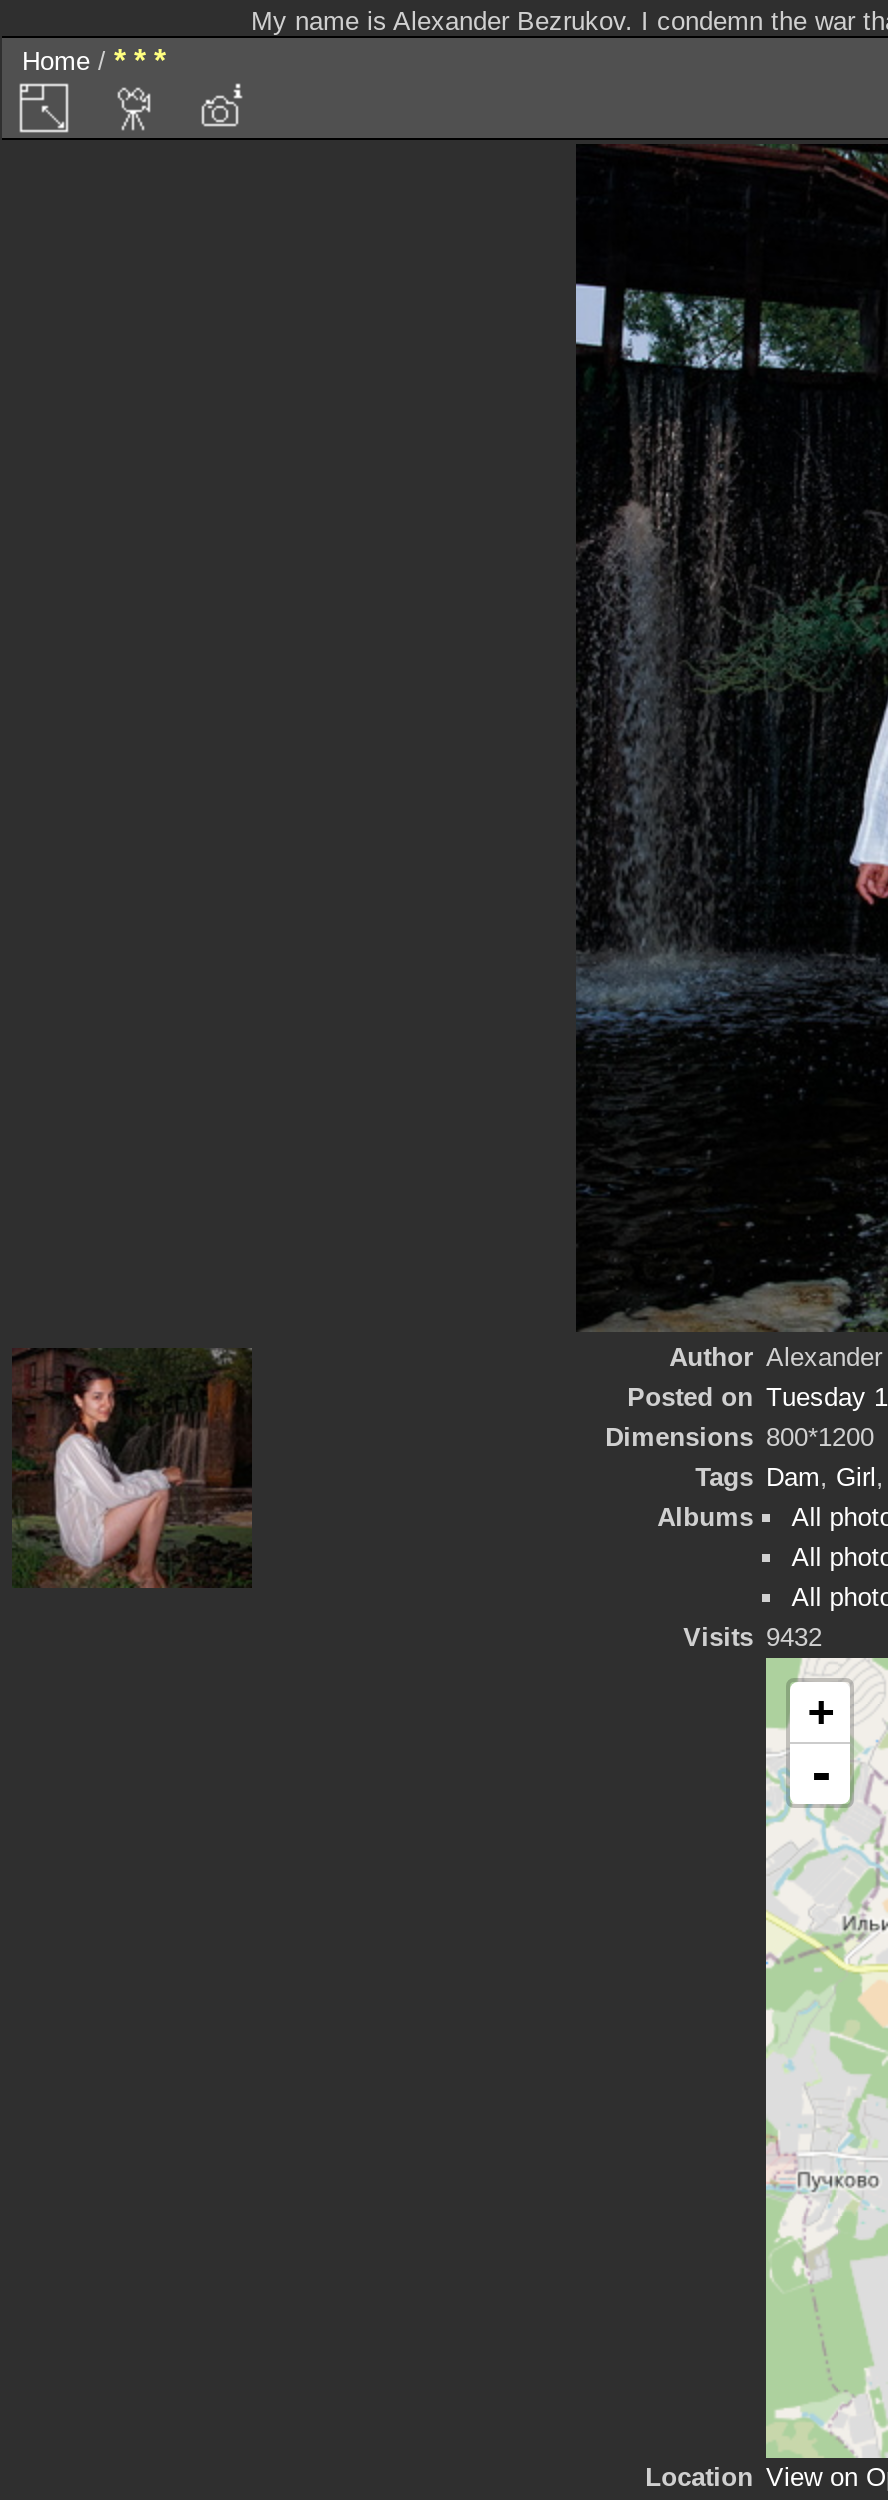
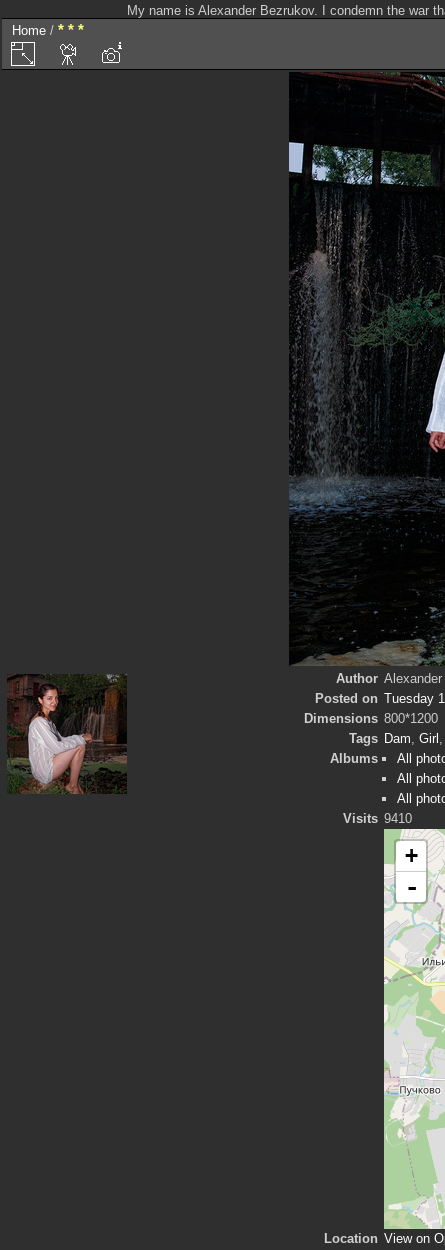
[683,1622,822,1652] Visits 9432 -> [343,811,412,826] Visits 9410

